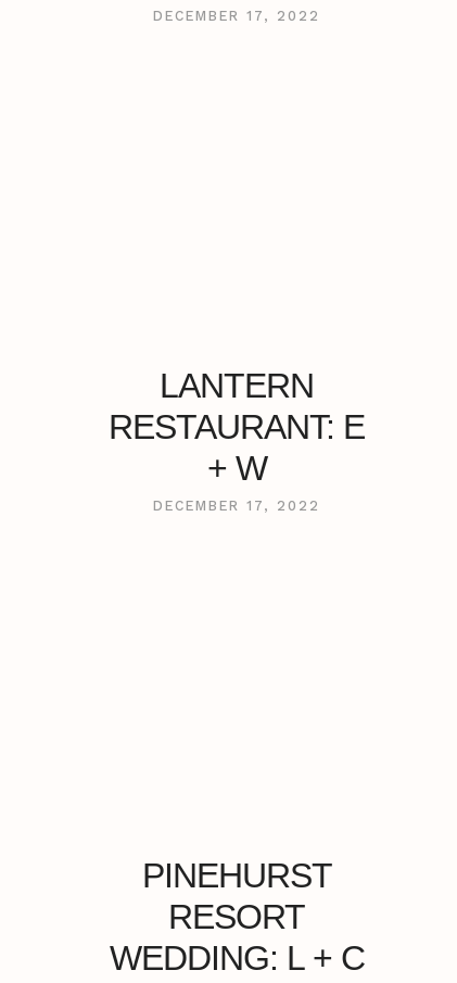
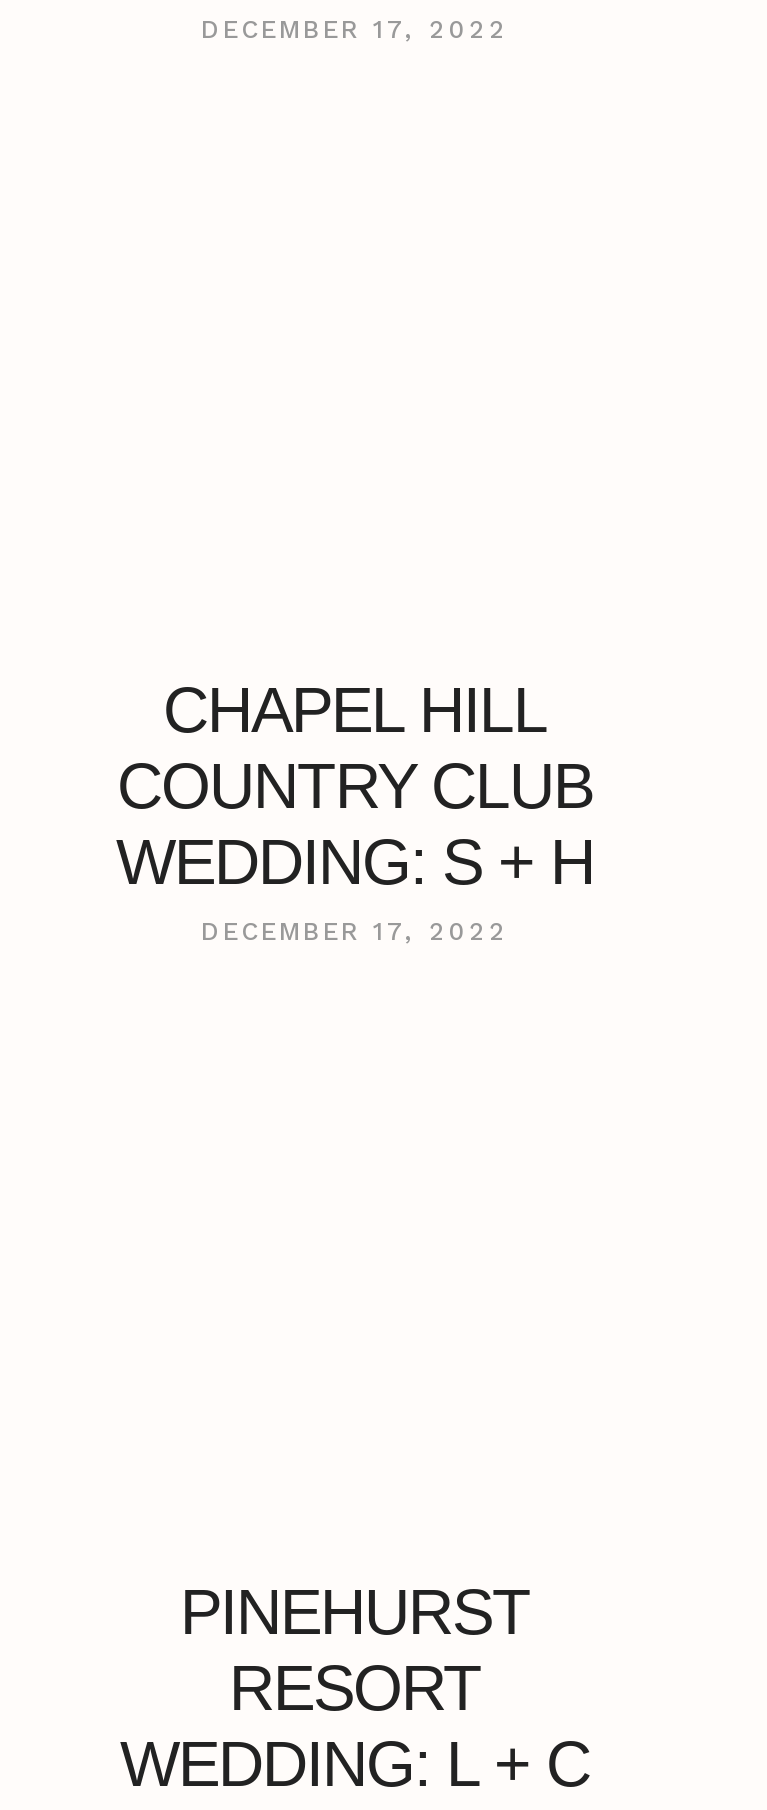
[109,366,365,488] LANTERN | RESTAURANT: E | + W -> [116,674,594,898] CHAPEL HILL | COUNTRY CLUB | WEDDING: S + H

